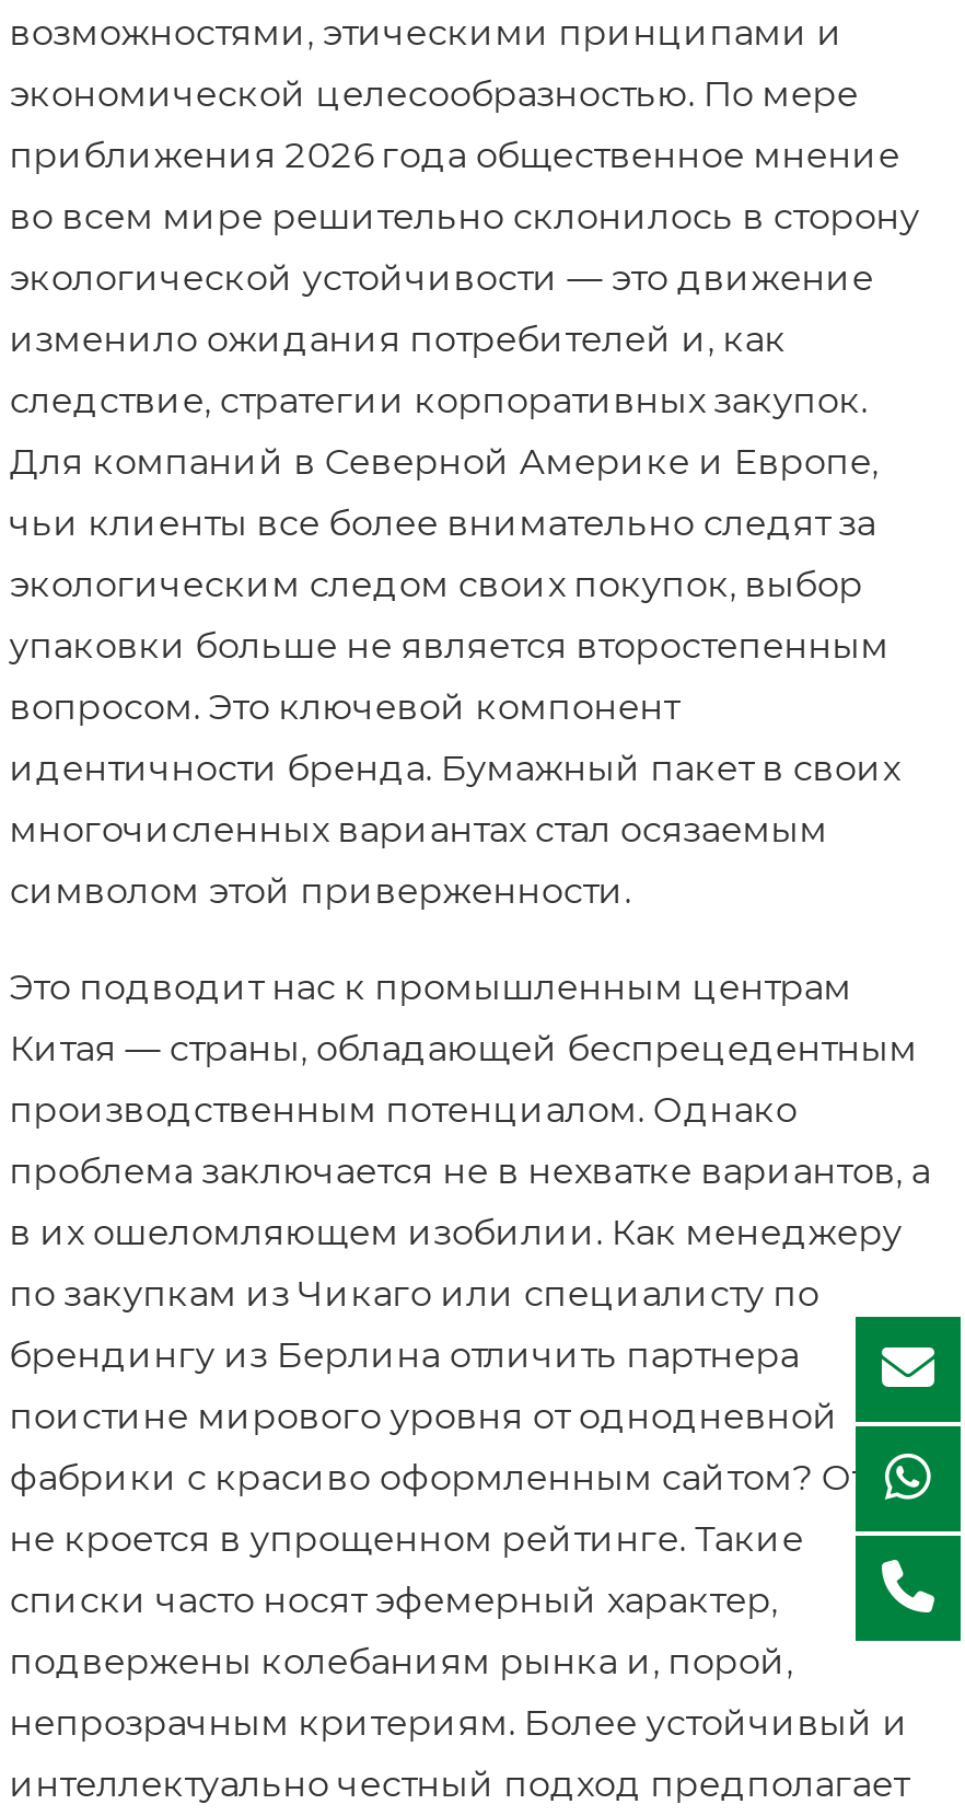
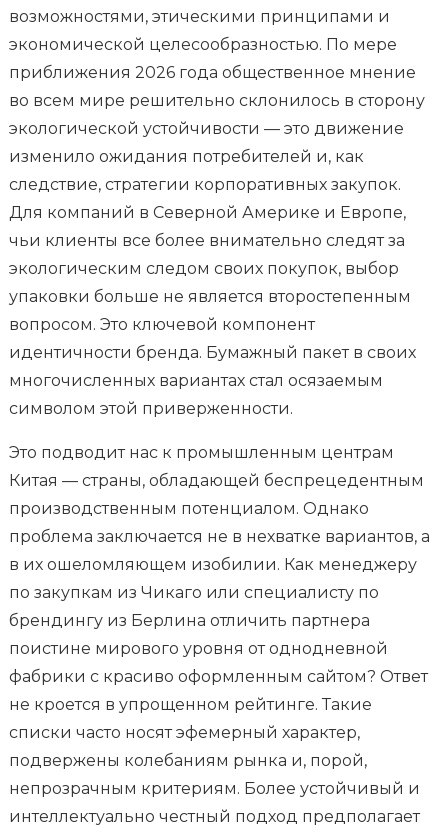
[853,1315,958,1643] [image] -> none

